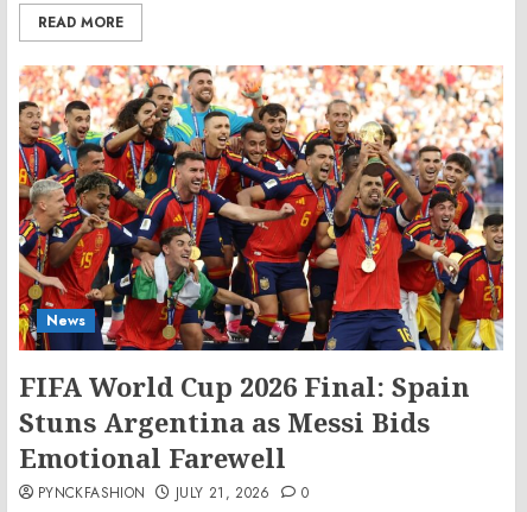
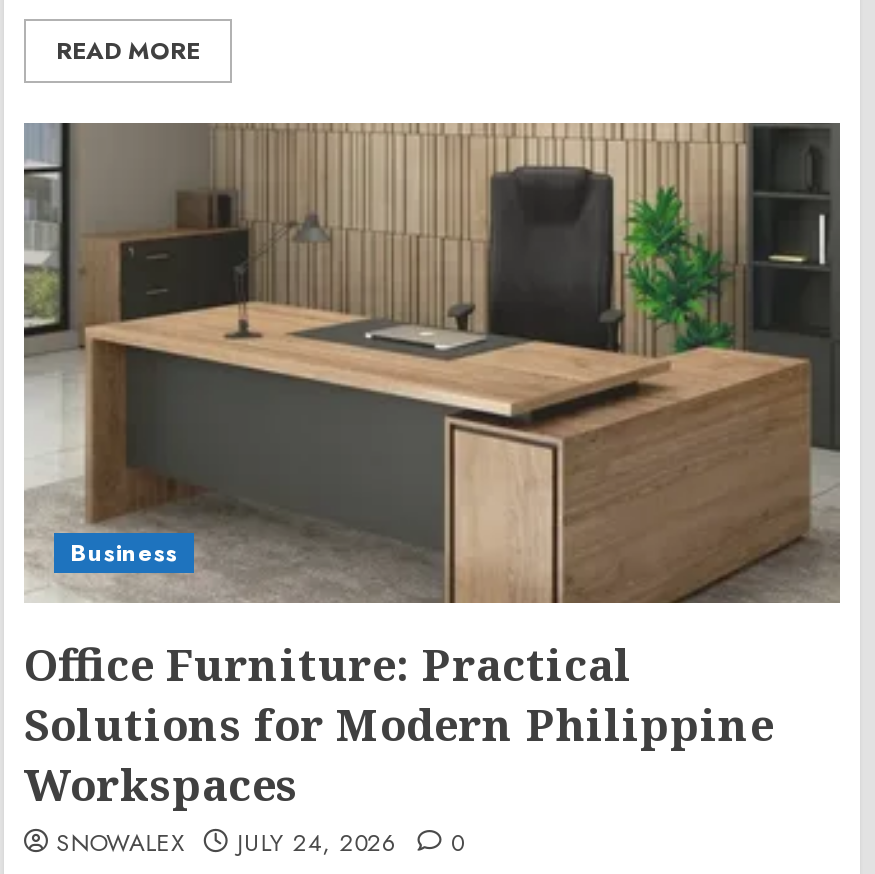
[18,64,504,352] [image] | News -> [22,121,842,605] [image] | Business
[19,368,470,504] FIFA World Cup 2026 Final: Spain | Stuns Argentina as Messi Bids | Emotional Farewell | PYNCKFASHION | JULY 21, 2026 -> [24,633,774,861] Office Furniture: Practical | Solutions for Modern Philippine | Workspaces | SNOWALEX | JULY 24, 2026

